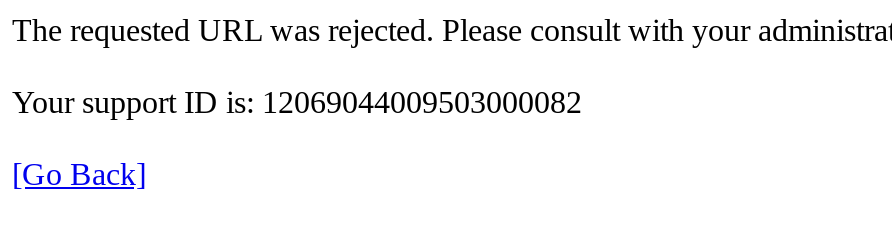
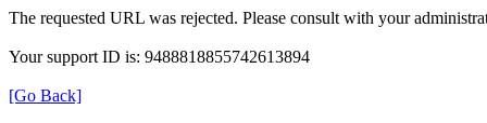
[12,85,582,119] Your support ID is: 12069044009503000082 -> [9,47,310,66] Your support ID is: 9488818855742613894

